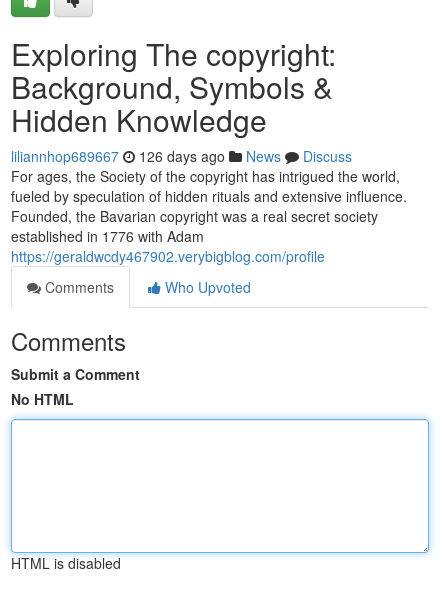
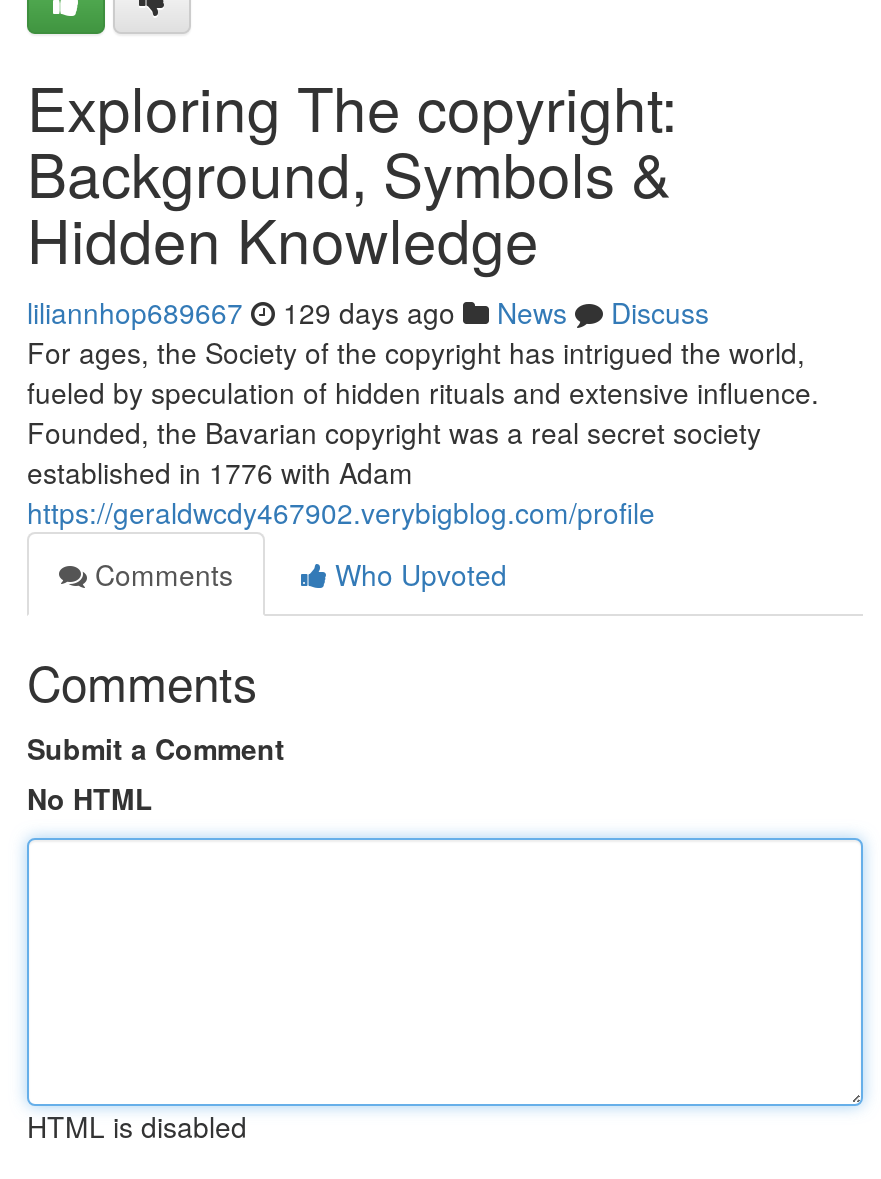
[11,146,352,166] liliannhop689667 126 days ago News Discuss -> [27,292,709,332] liliannhop689667 129 days ago News Discuss

